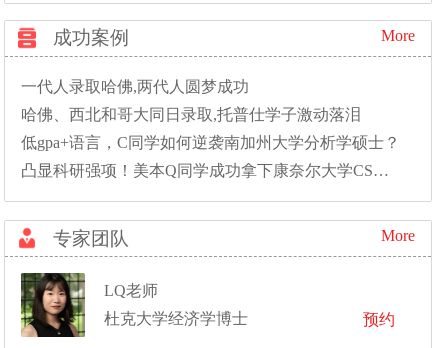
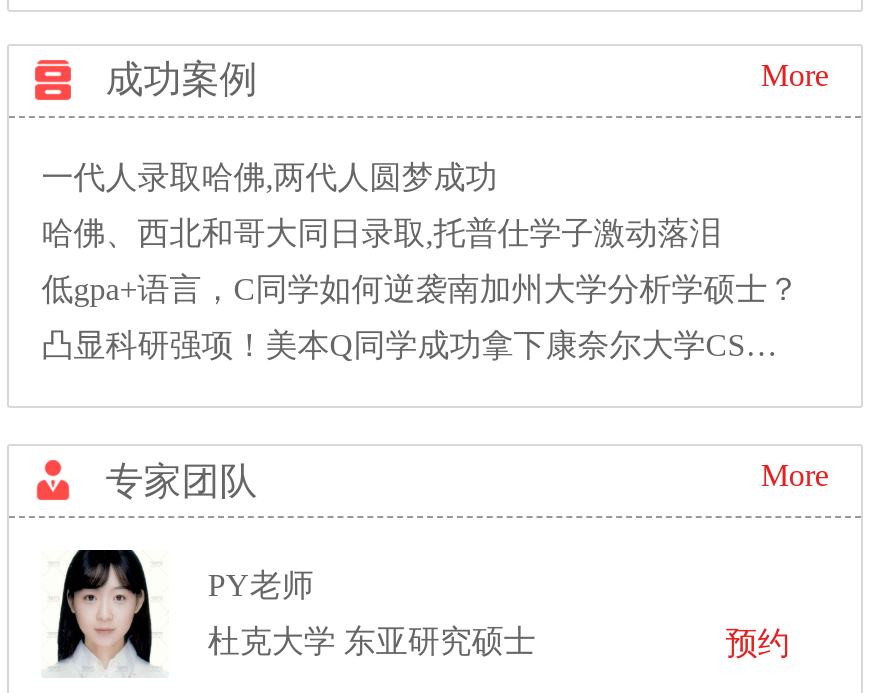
[20,272,158,338] [image] | LQ老师 -> [41,548,314,678] [image] | PY老师
[104,310,248,327] 杜克大学经济学博士 -> [208,624,536,658] 杜克大学 东亚研究硕士

